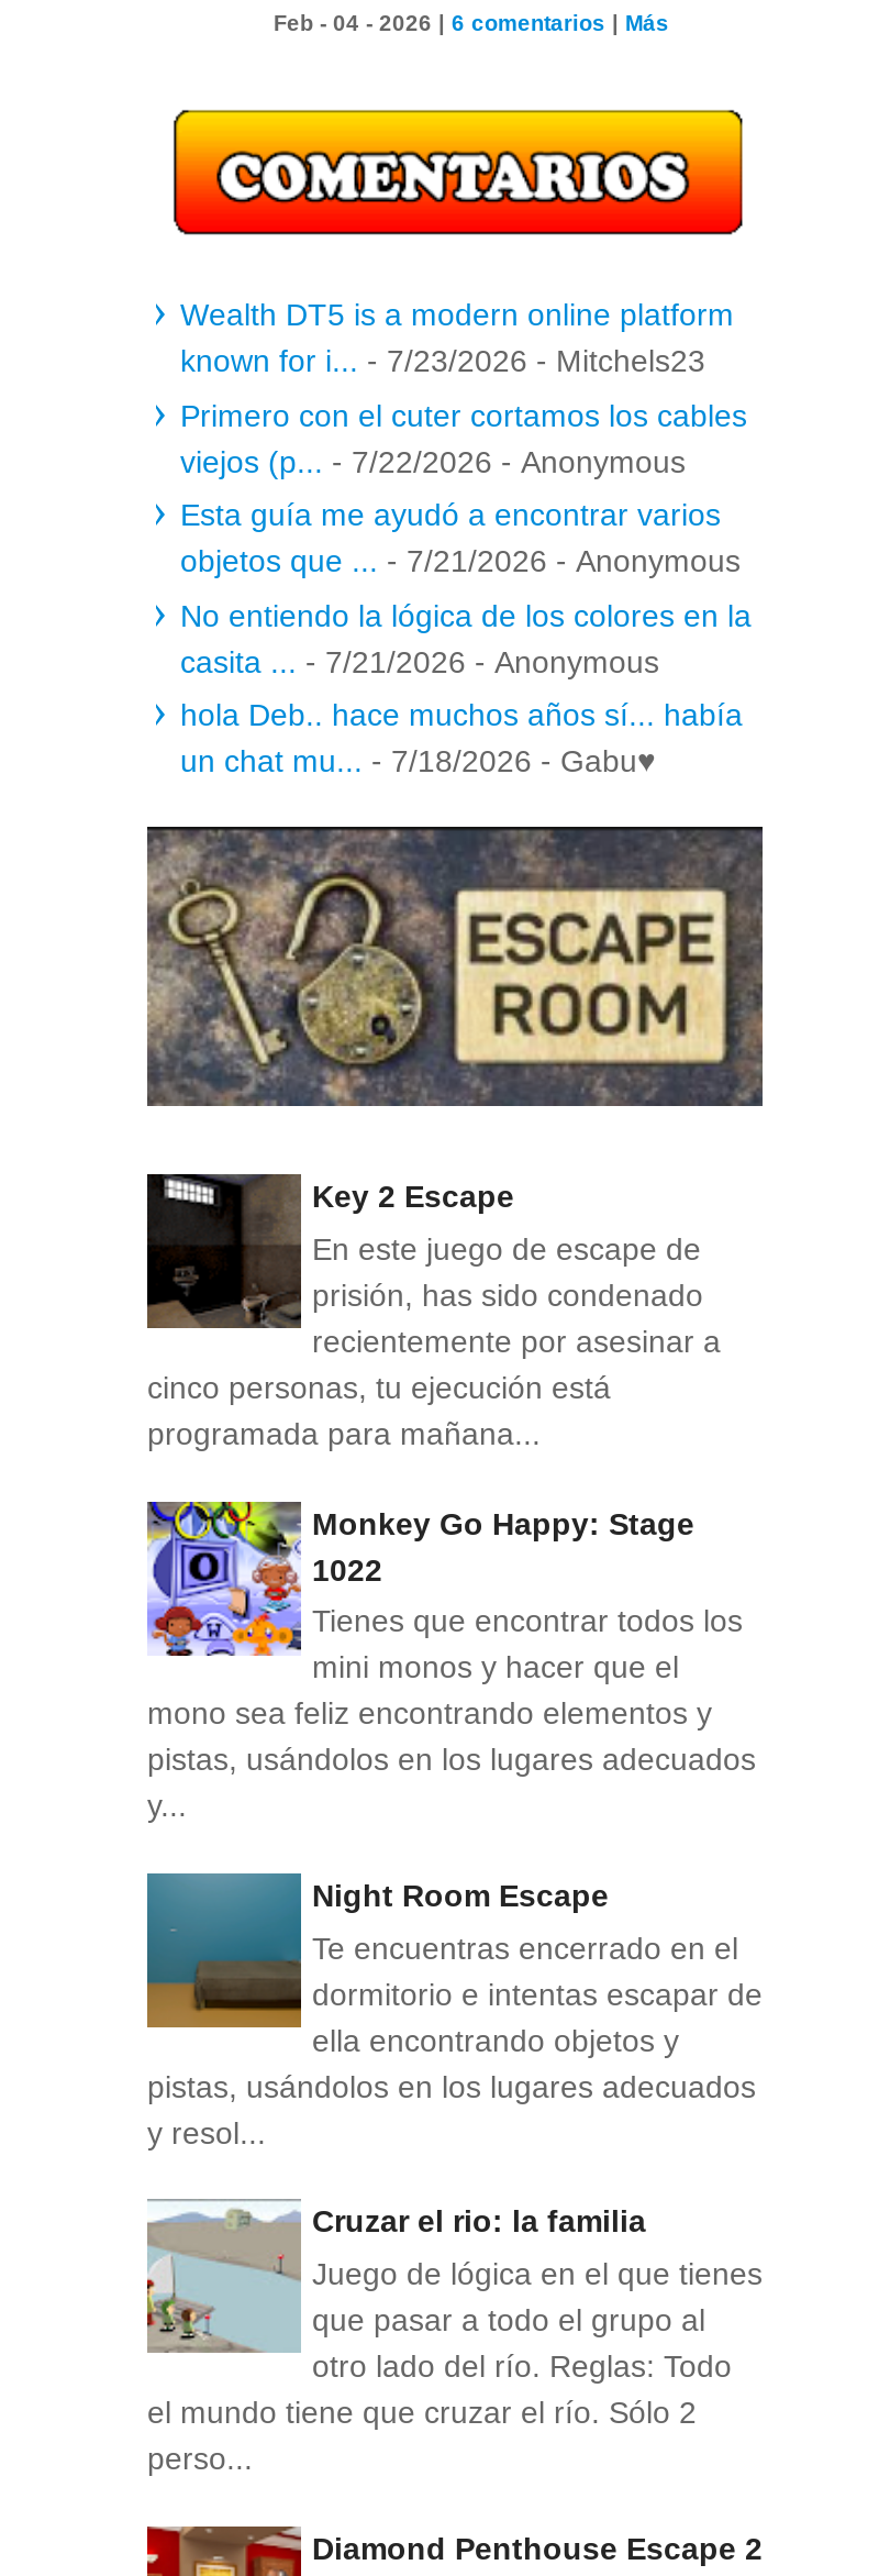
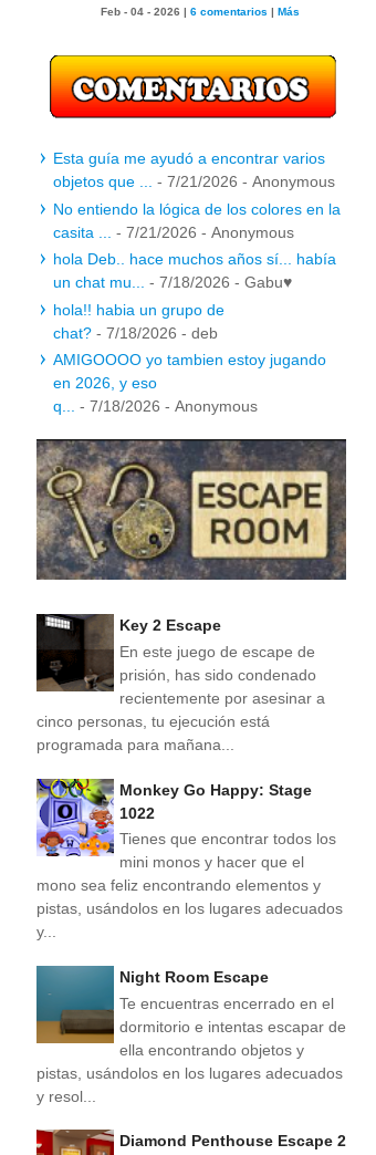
[180,298,747,479] Wealth DT5 is a modern online platform | known for i... - 7/23/2026 - Mitchels23 | Primero con el cuter cortamos los cables | viejos (p... - 7/22/2026 - Anonymous -> none
none -> [53,301,326,415] hola!! habia un grupo de | chat? - 7/18/2026 - deb | AMIGOOOO yo tambien estoy jugando | en 2026, y eso | q... - 7/18/2026 - Anonymous
moved [145,825,767,2150] -> [35,438,348,1105]: [image] | Key 2 Escape | En este juego de escape de | ... | pistas, usándolos en los lugares adecuados | y resol...
[145,2201,763,2476] [image] | Cruzar el rio: la familia | Juego de lógica en el que tienes | que pasar a todo el grupo al | otro lado del río. Reglas: Todo | el mundo tiene que cruzar el río. Sólo 2 | perso... -> none

